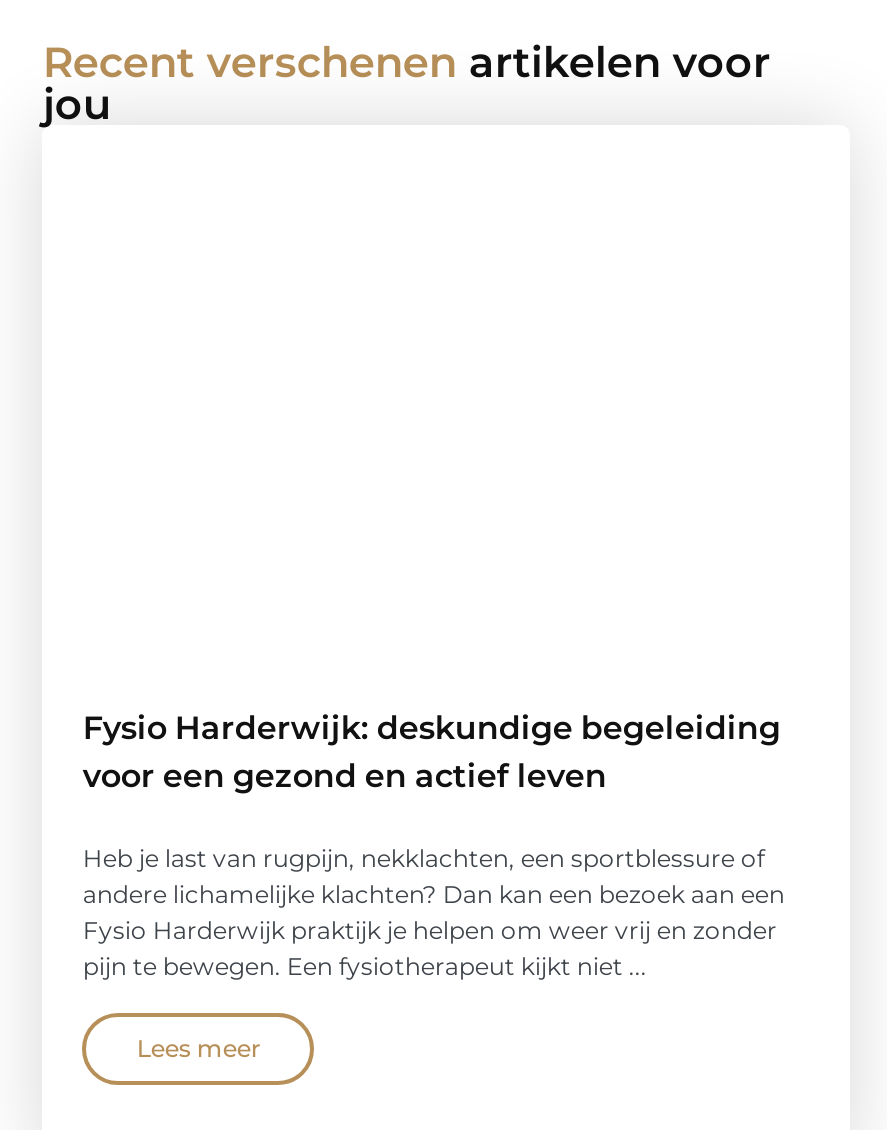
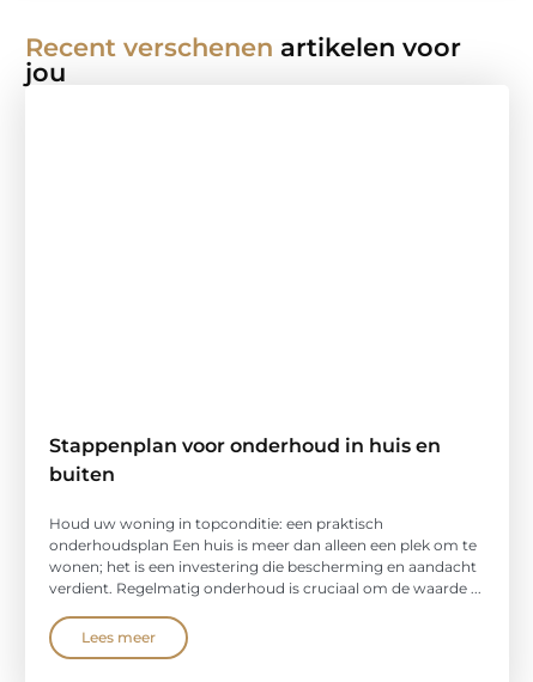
[83,709,781,795] Fysio Harderwijk: deskundige begeleiding | voor een gezond en actief leven -> [50,434,441,486] Stappenplan voor onderhoud in huis en | buiten
[83,843,785,981] Heb je last van rugpijn, nekklachten, een sportblessure of | andere lichamelijke klachten? Dan kan een bezoek aan een | Fysio Harderwijk praktijk je helpen om weer vrij en zonder | pijn te bewegen. Een fysiotherapeut kijkt niet ... -> [50,514,482,597] Houd uw woning in topconditie: een praktisch | onderhoudsplan Een huis is meer dan alleen een plek om te | wonen; het is een investering die bescherming en aandacht | verdient. Regelmatig onderhoud is cruciaal om de waarde ...

